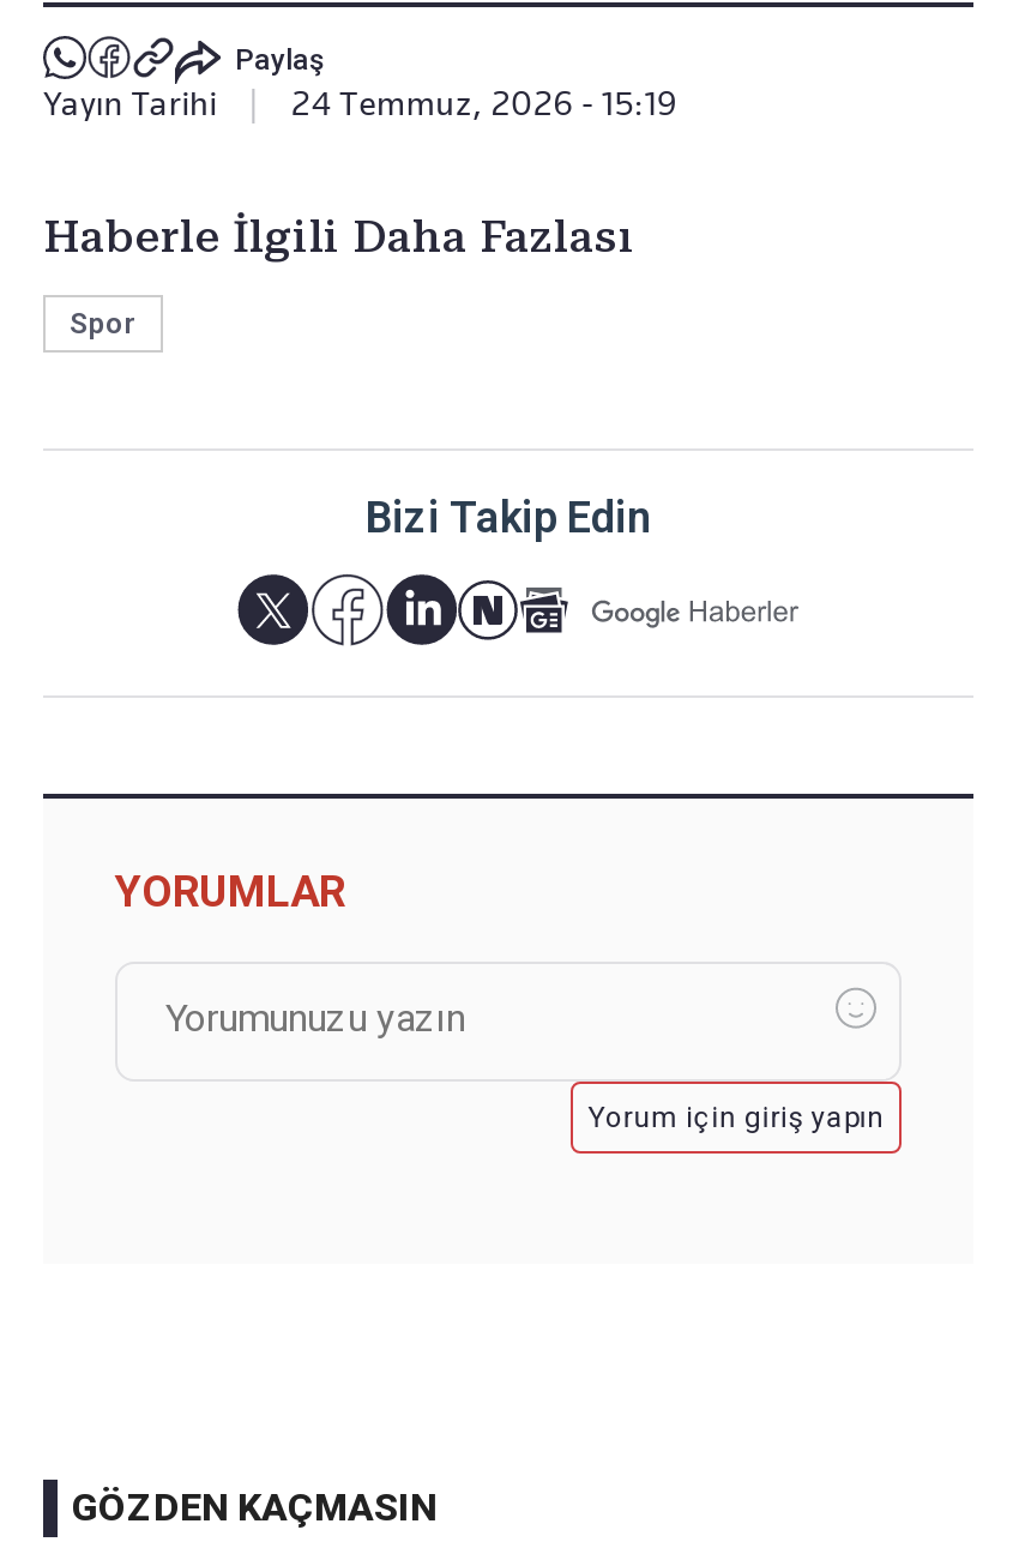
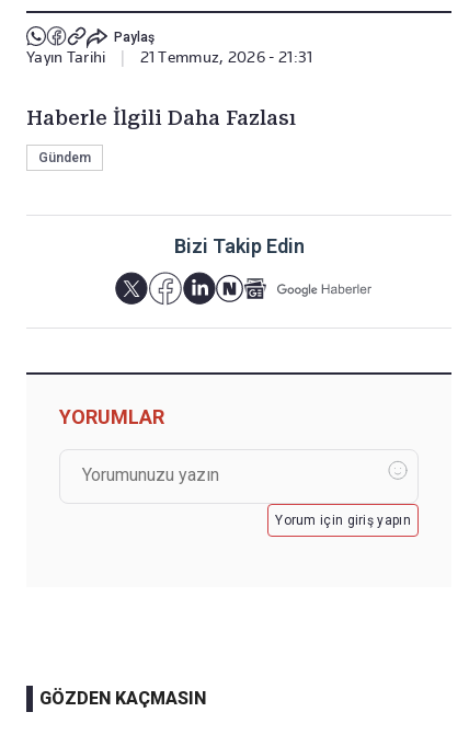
[291,83,677,122] 24 Temmuz, 2026 - 15:19 -> [140,48,313,65] 21 Temmuz, 2026 - 21:31
[70,306,137,340] Spor -> [38,150,91,165] Gündem

